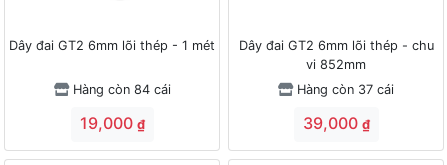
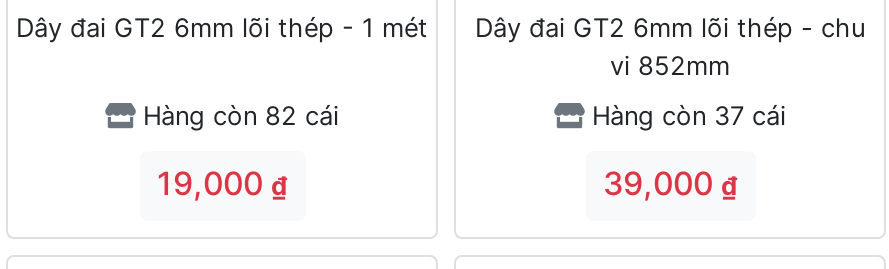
[72,82,170,97] Hàng còn 84 cái -> [143,101,339,131] Hàng còn 82 cái

